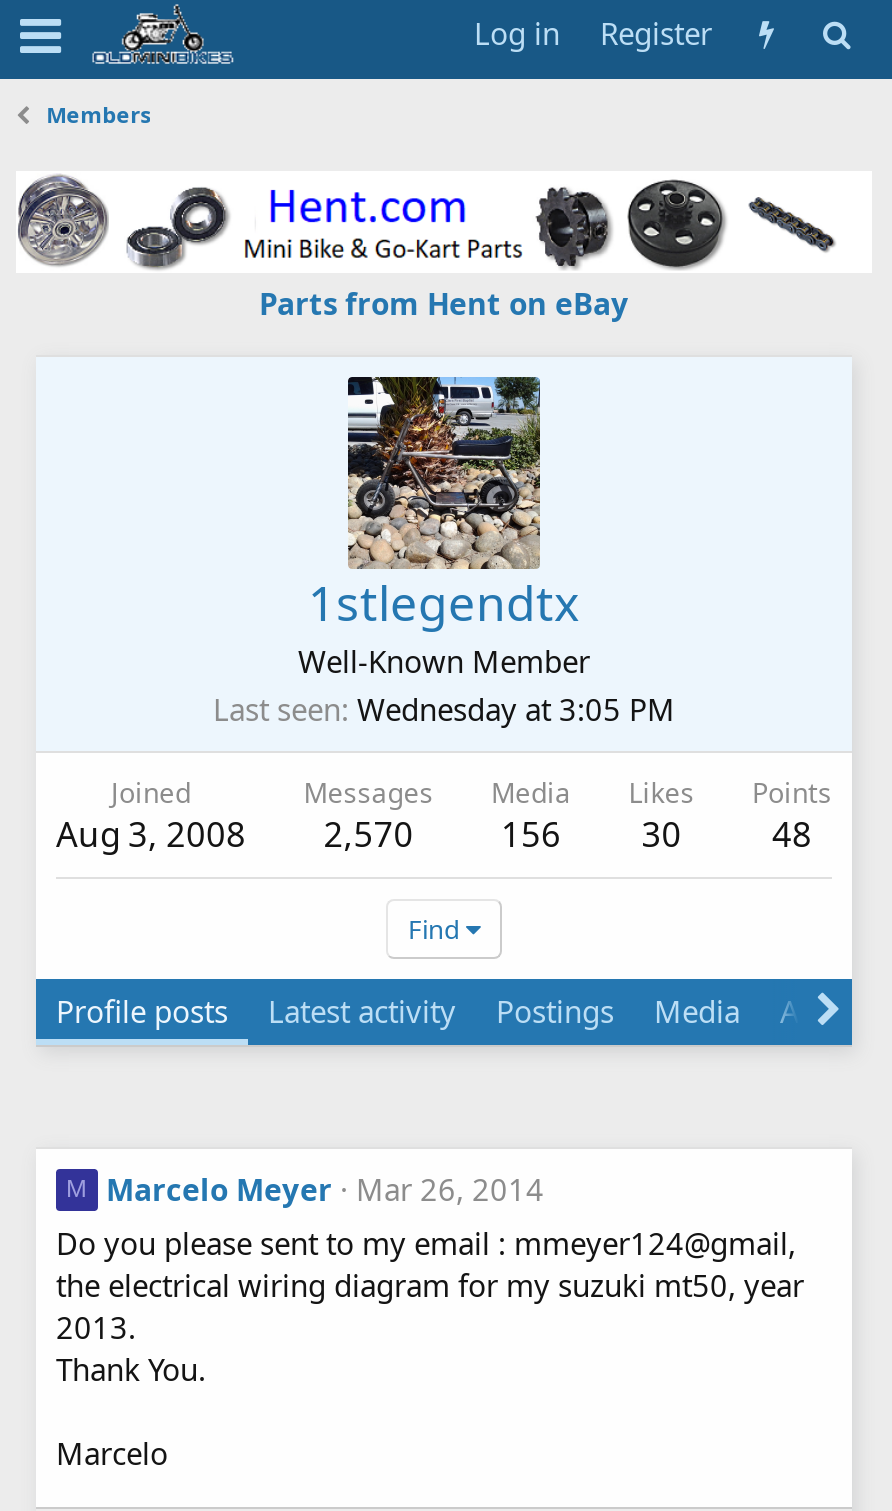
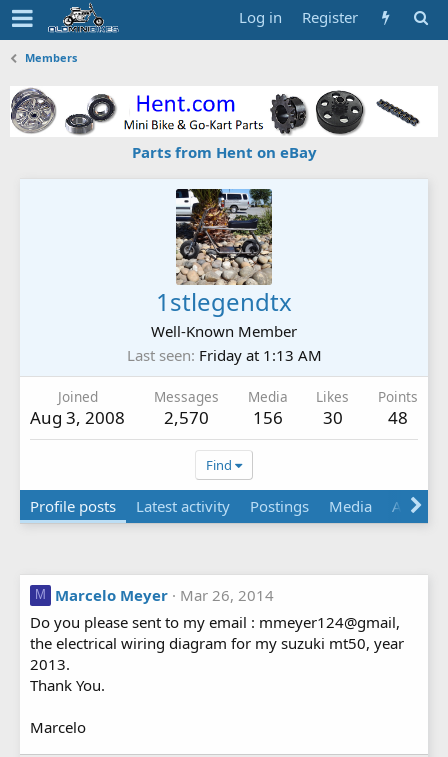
[213,688,675,728] Last seen Wednesday at 3:05 PM -> [126,344,321,364] Last seen Friday at 1:13 AM

